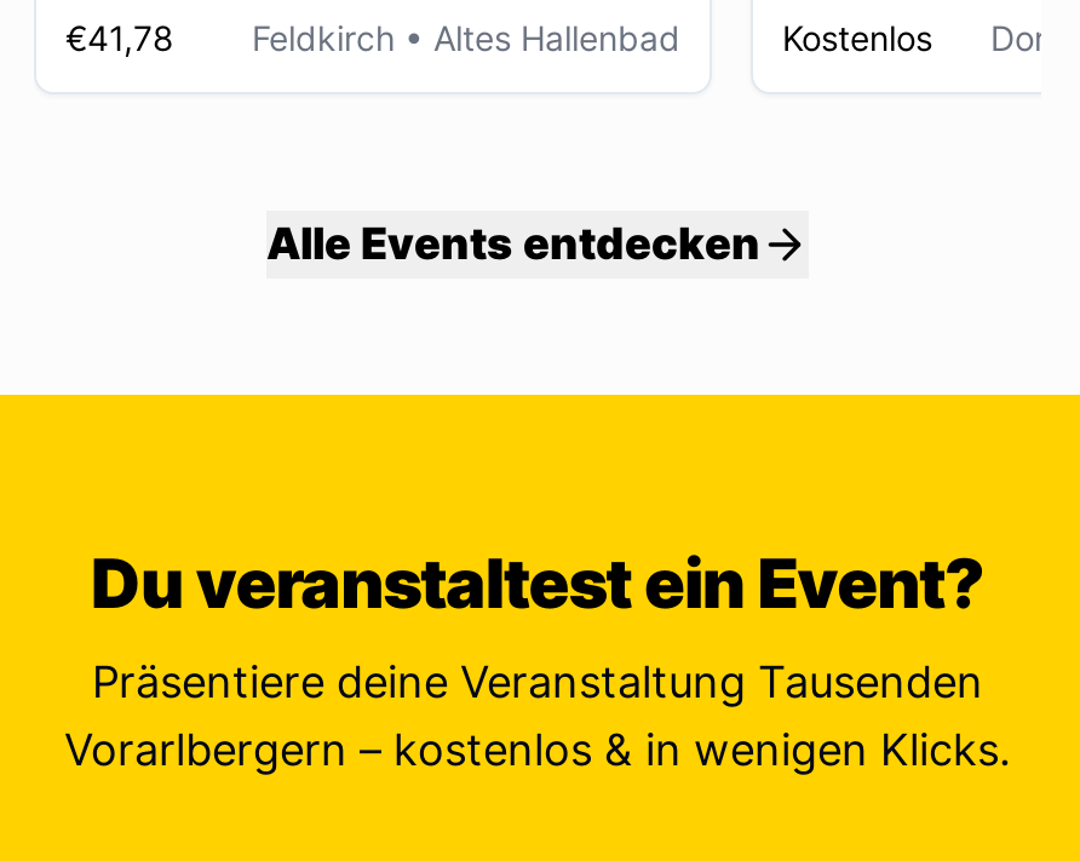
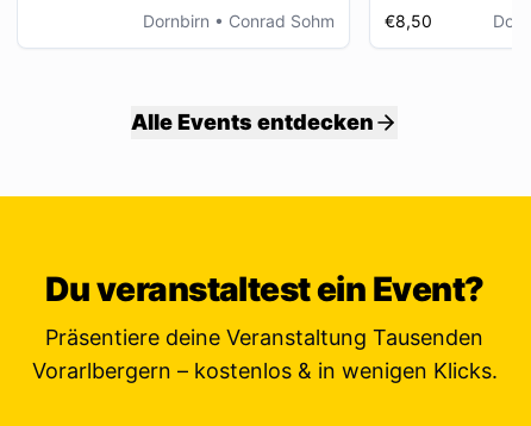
[65,17,680,58] €41,78 | Feldkirch • Altes Hallenbad -> [143,11,335,31] Dornbirn • Conrad Sohm
[782,17,932,58] Kostenlos -> [385,11,432,31] €8,50

